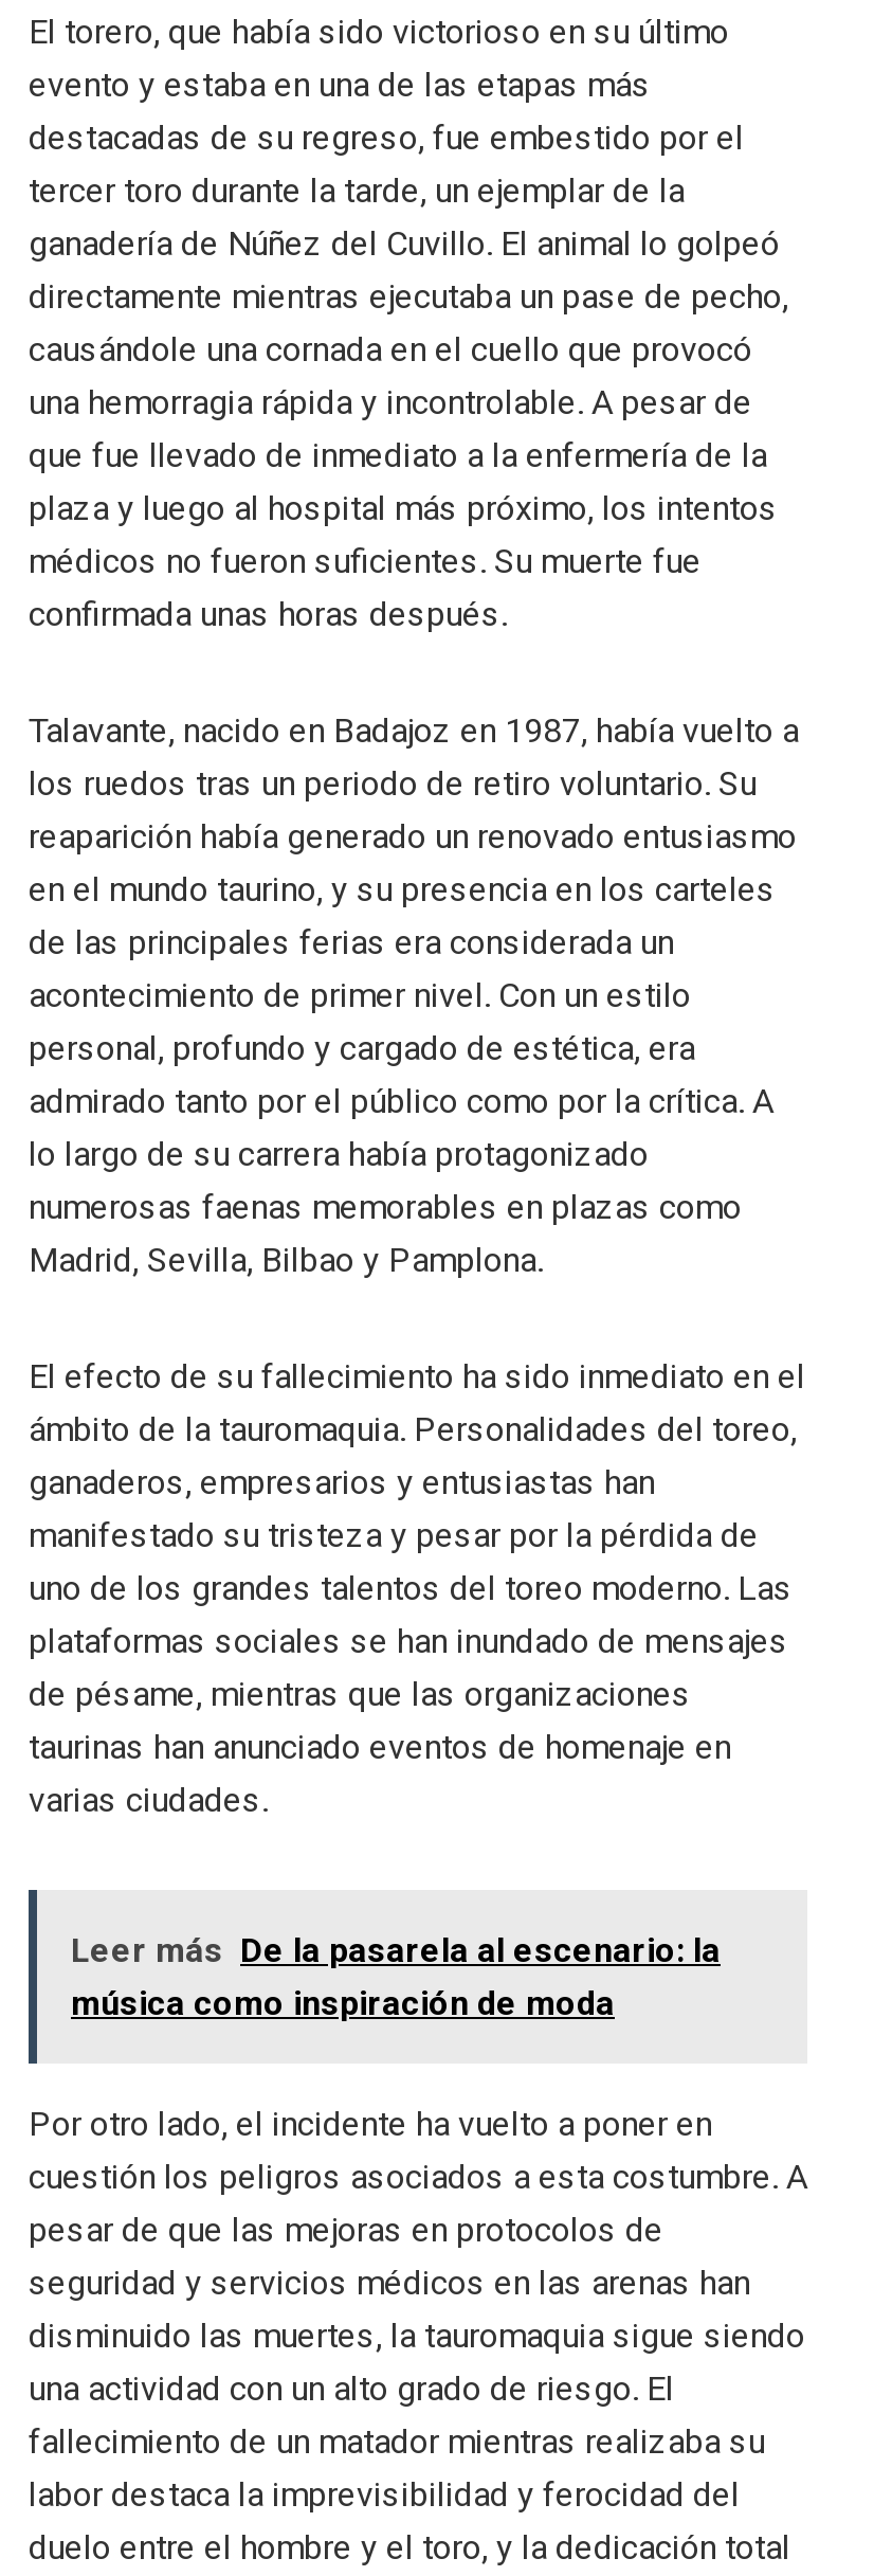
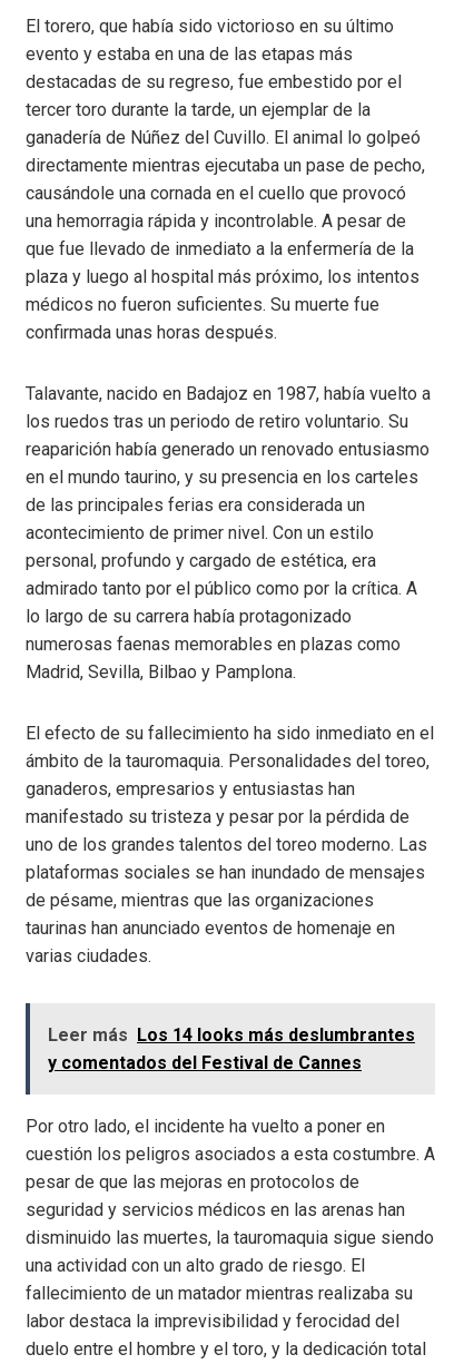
[71,1930,721,2023] Leer más De la pasarela al escenario: la | música como inspiración de moda -> [48,1024,415,1073] Leer más Los 14 looks más deslumbrantes | y comentados del Festival de Cannes

